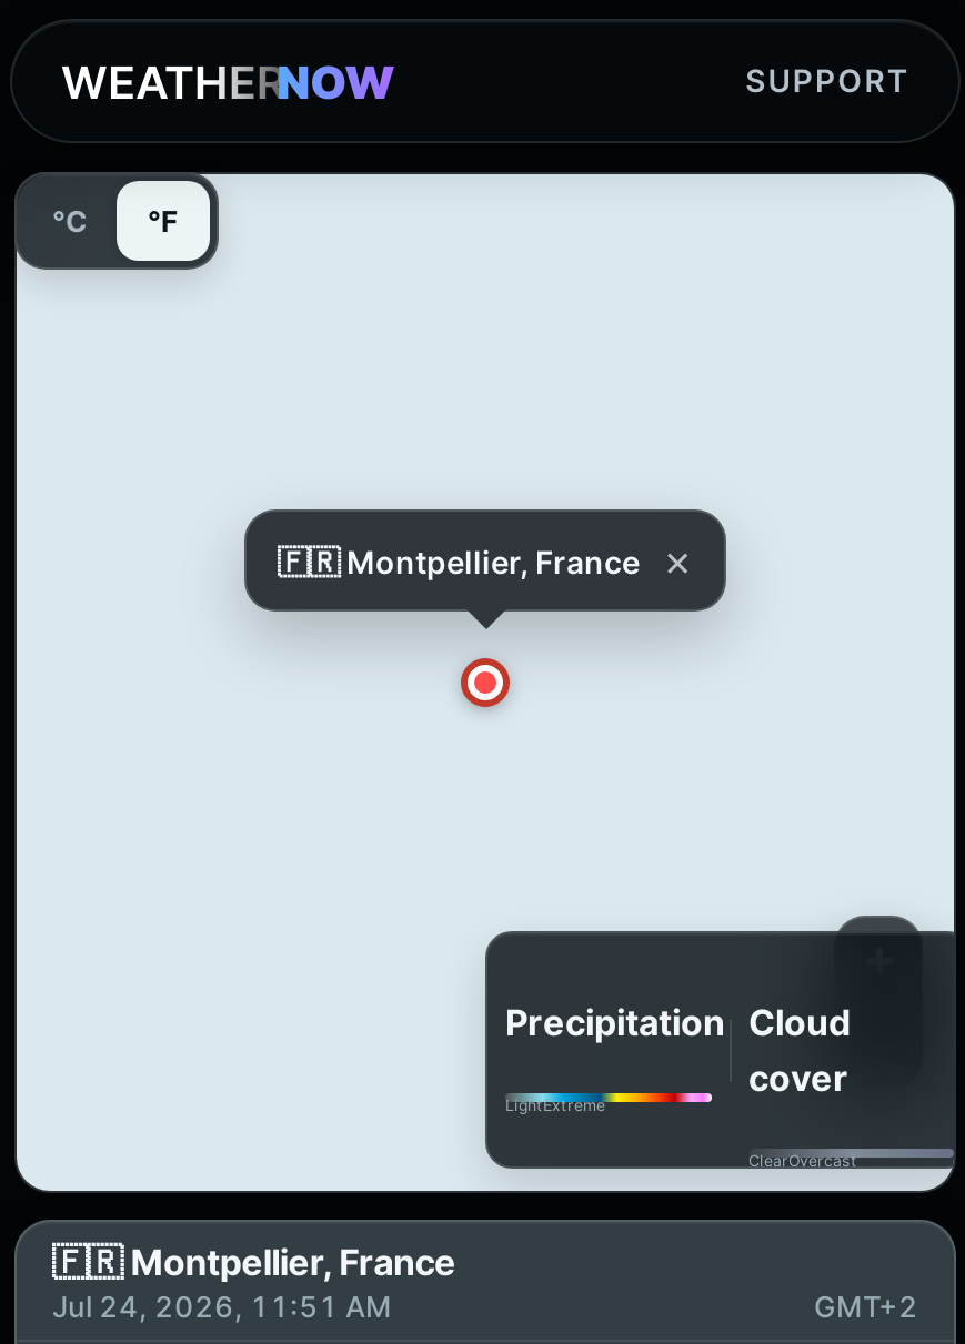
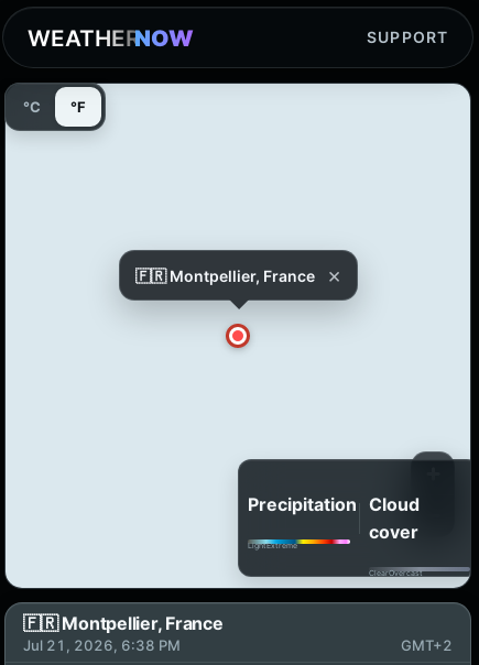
[52,1287,392,1323] Jul 24, 2026, 11:51 AM -> [23,636,181,653] Jul 21, 2026, 6:38 PM

